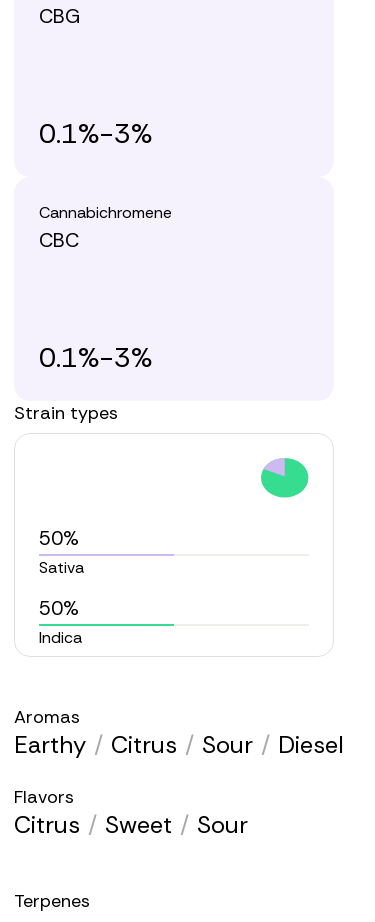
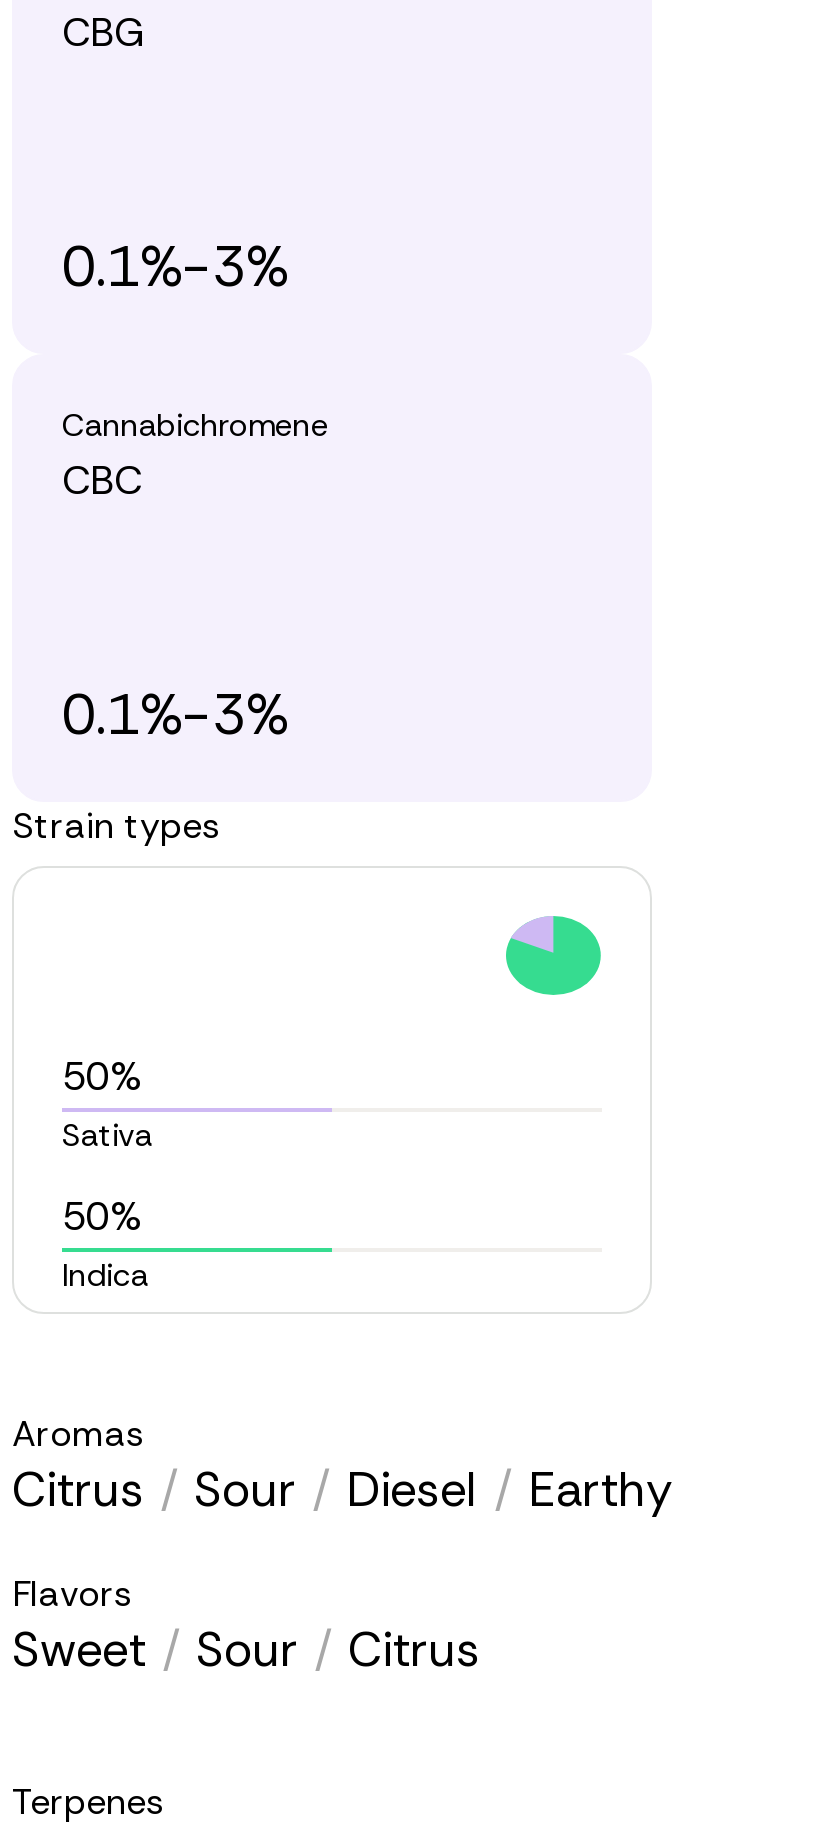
[14,729,344,760] Earthy / Citrus / Sour / Diesel -> [12,1458,672,1520] Citrus / Sour / Diesel / Earthy
[14,809,248,840] Citrus / Sweet / Sour -> [12,1618,480,1680] Sweet / Sour / Citrus

